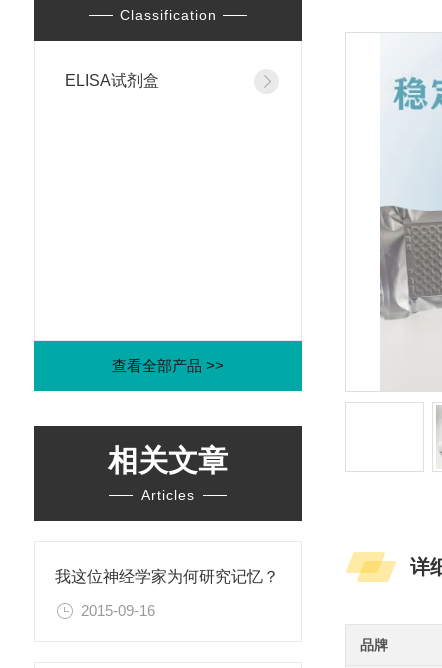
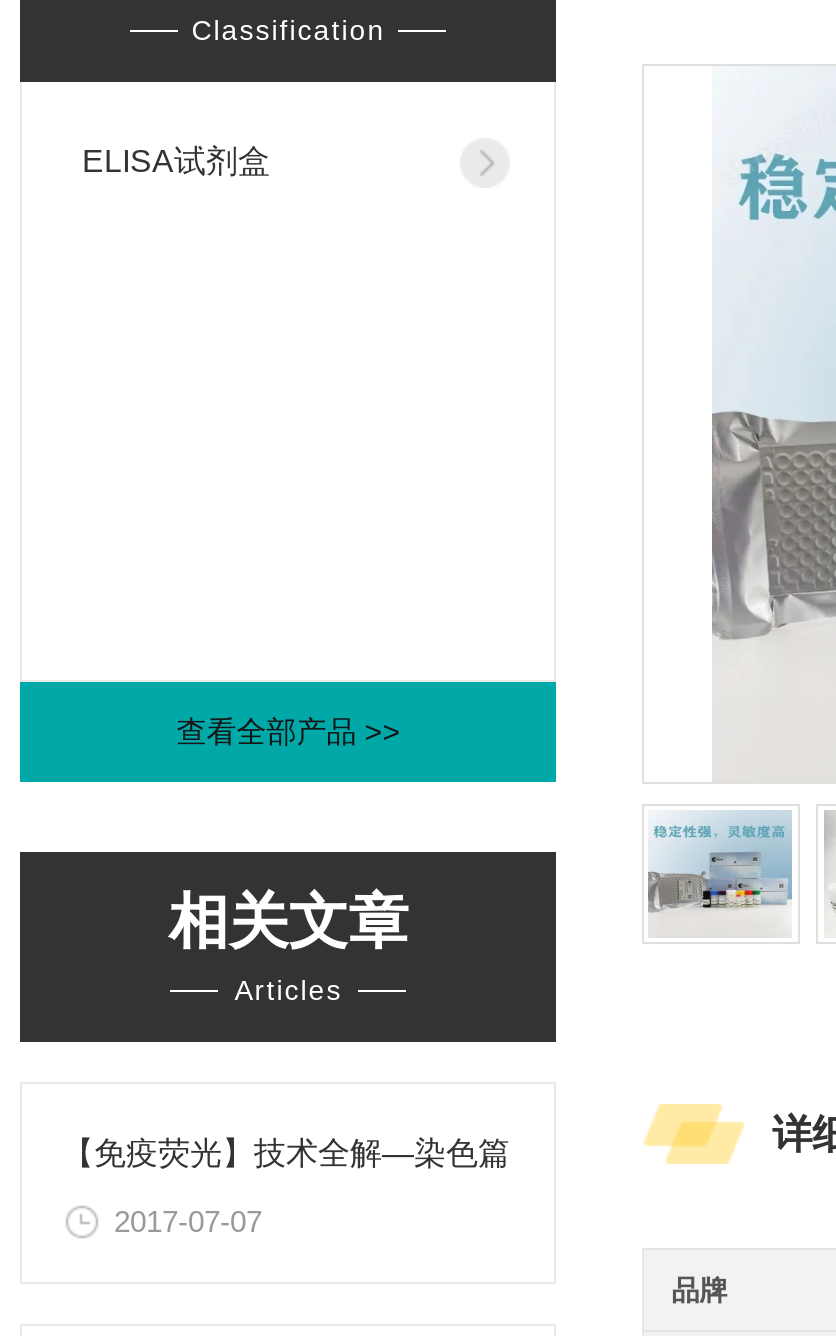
none -> [646,810,794,936] [image]
[55,568,279,585] 我这位神经学家为何研究记忆？ -> [62,1136,510,1170] 【免疫荧光】技术全解—染色篇
[81,602,155,619] 2015-09-16 -> [114,1204,262,1238] 2017-07-07

